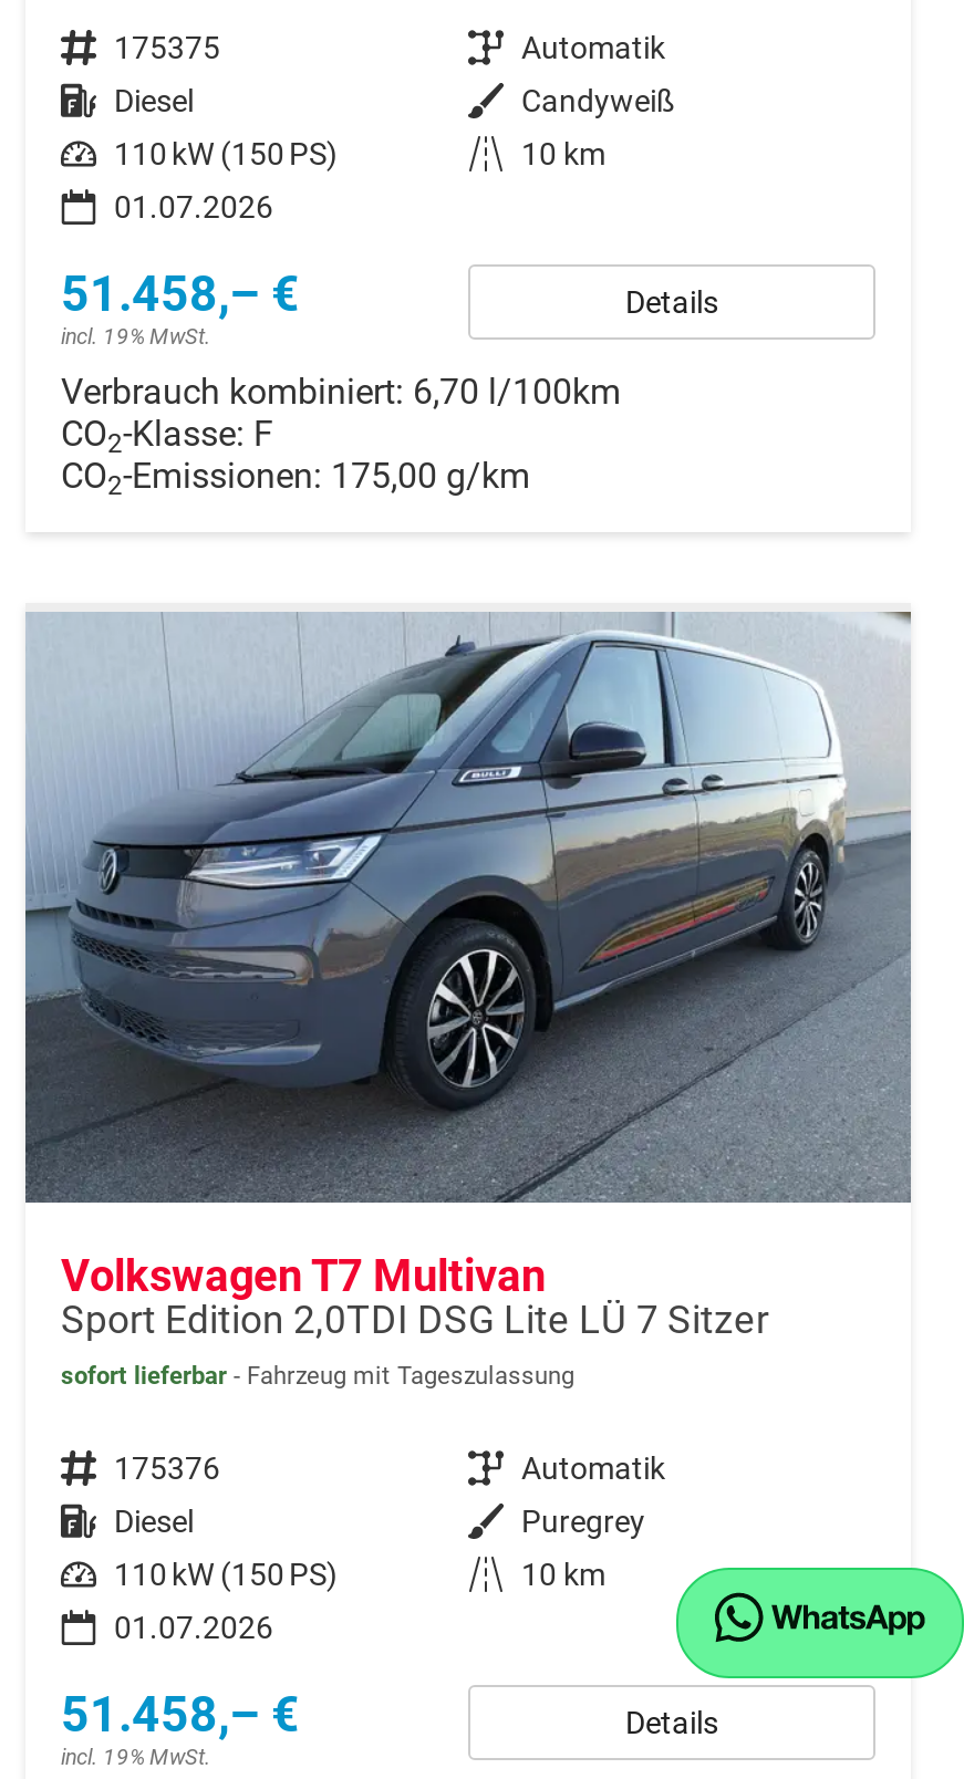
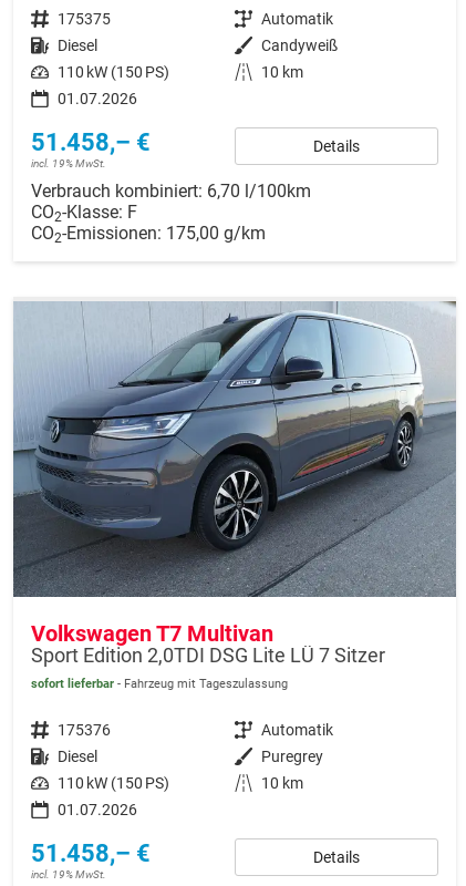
[674,1565,957,1681] [image] -> none

